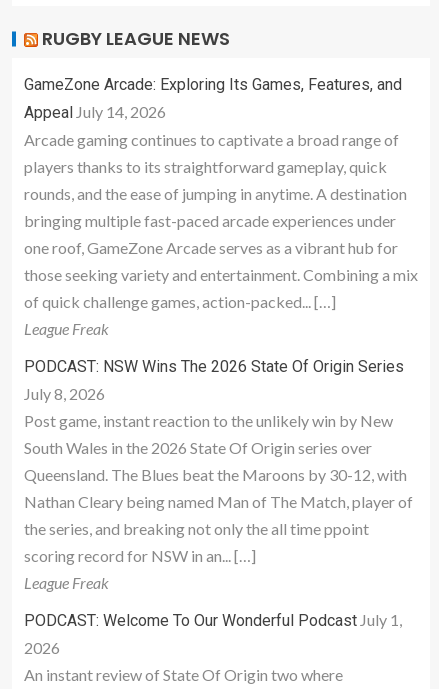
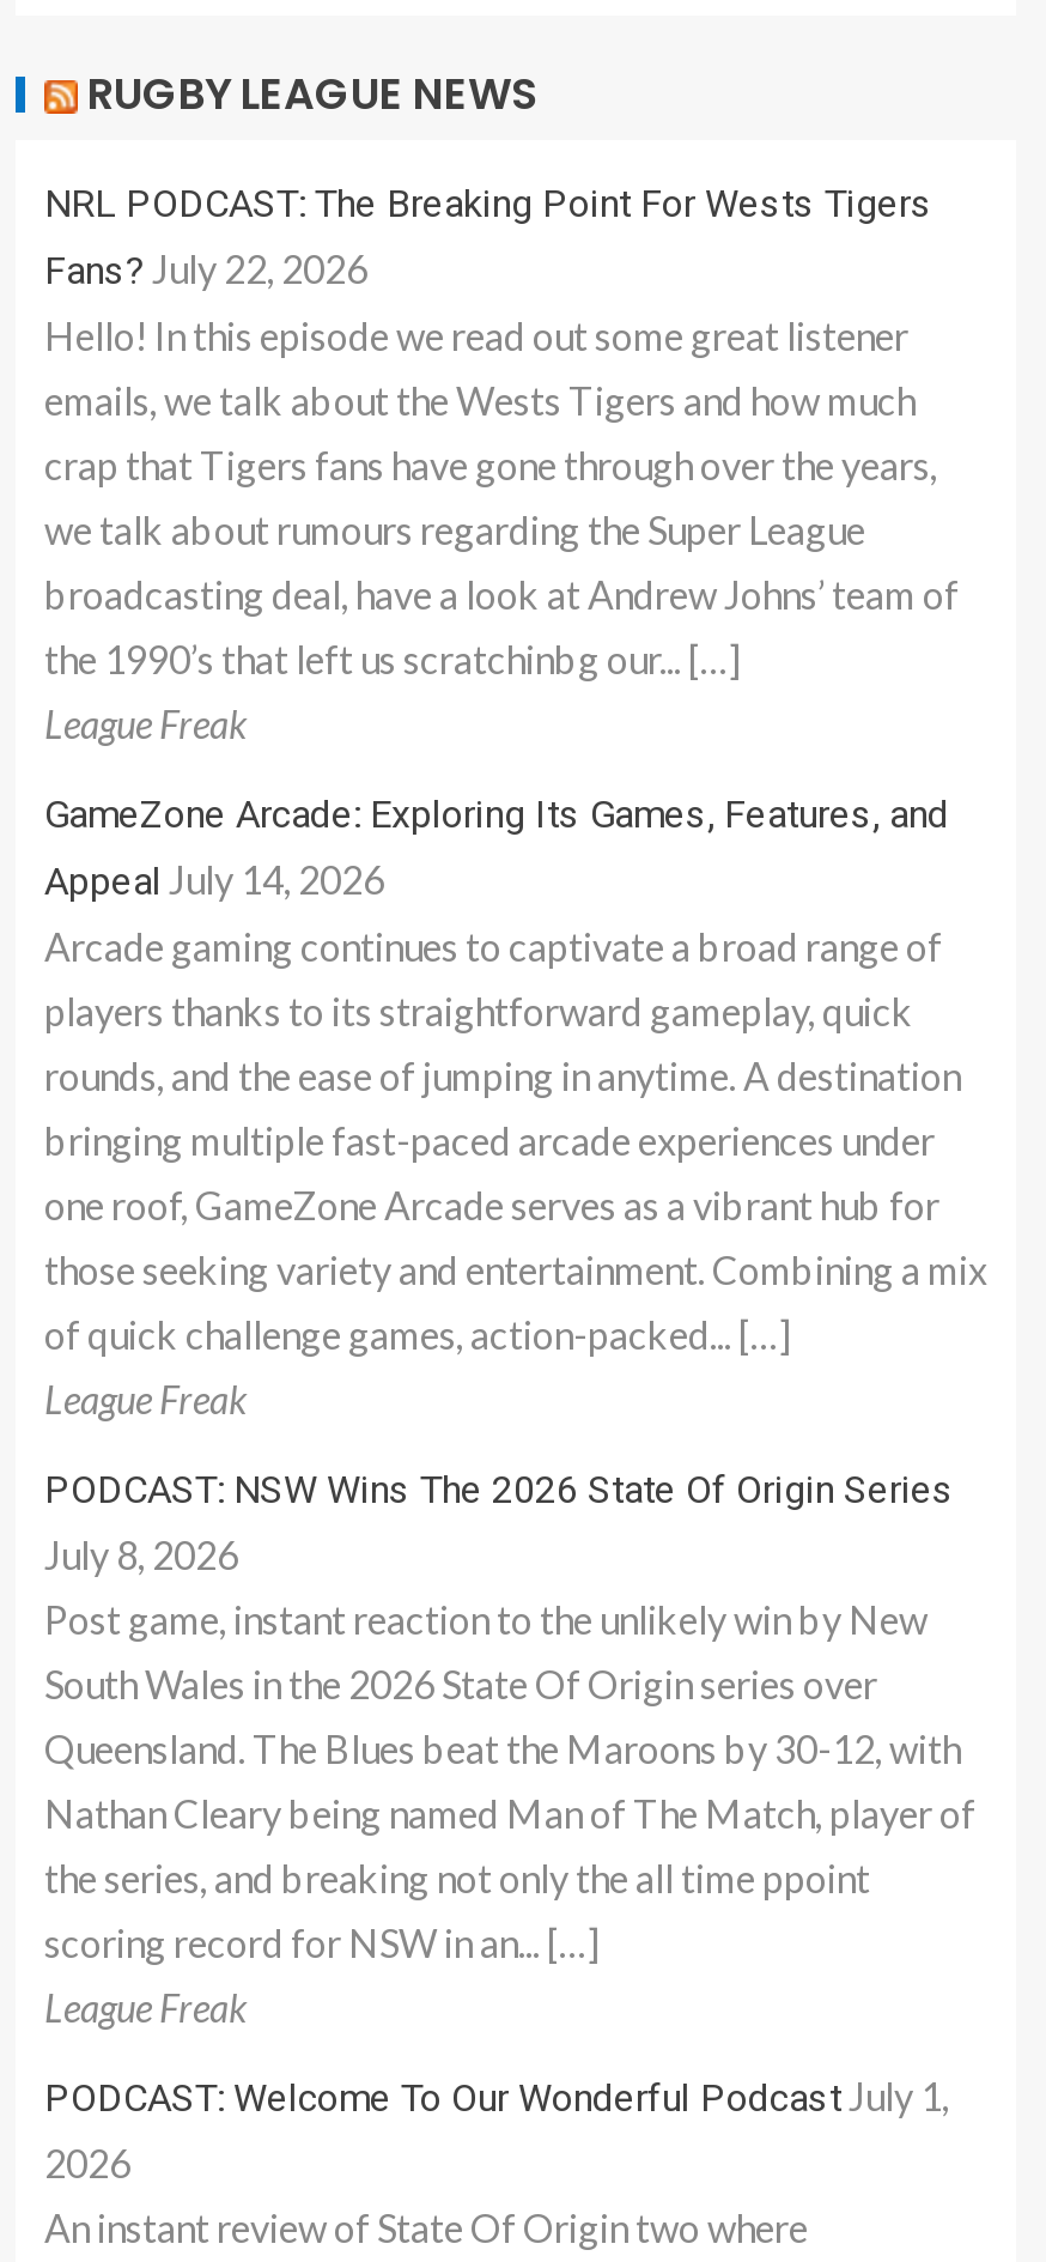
none -> [44,182,959,747] NRL PODCAST: The Breaking Point For Wests Tigers | Fans? July 22, 2026 | Hello! In this episode we read out some great listener | emails, we talk about the Wests Tigers and how much | crap that Tigers fans have gone through over the years, | we talk about rumours regarding the Super League | broadcasting deal, have a look at Andrew Johns’ team of | the 1990’s that left us scratchinbg our... […] | League Freak

